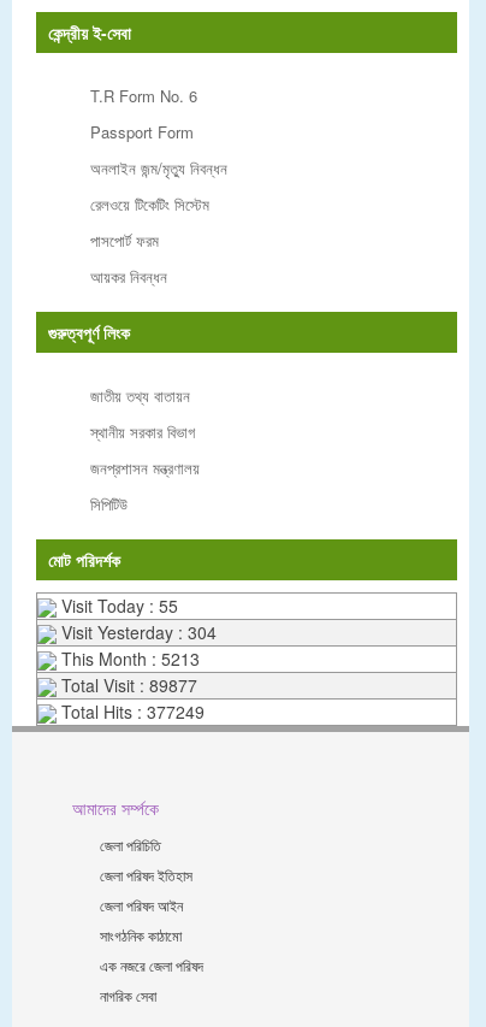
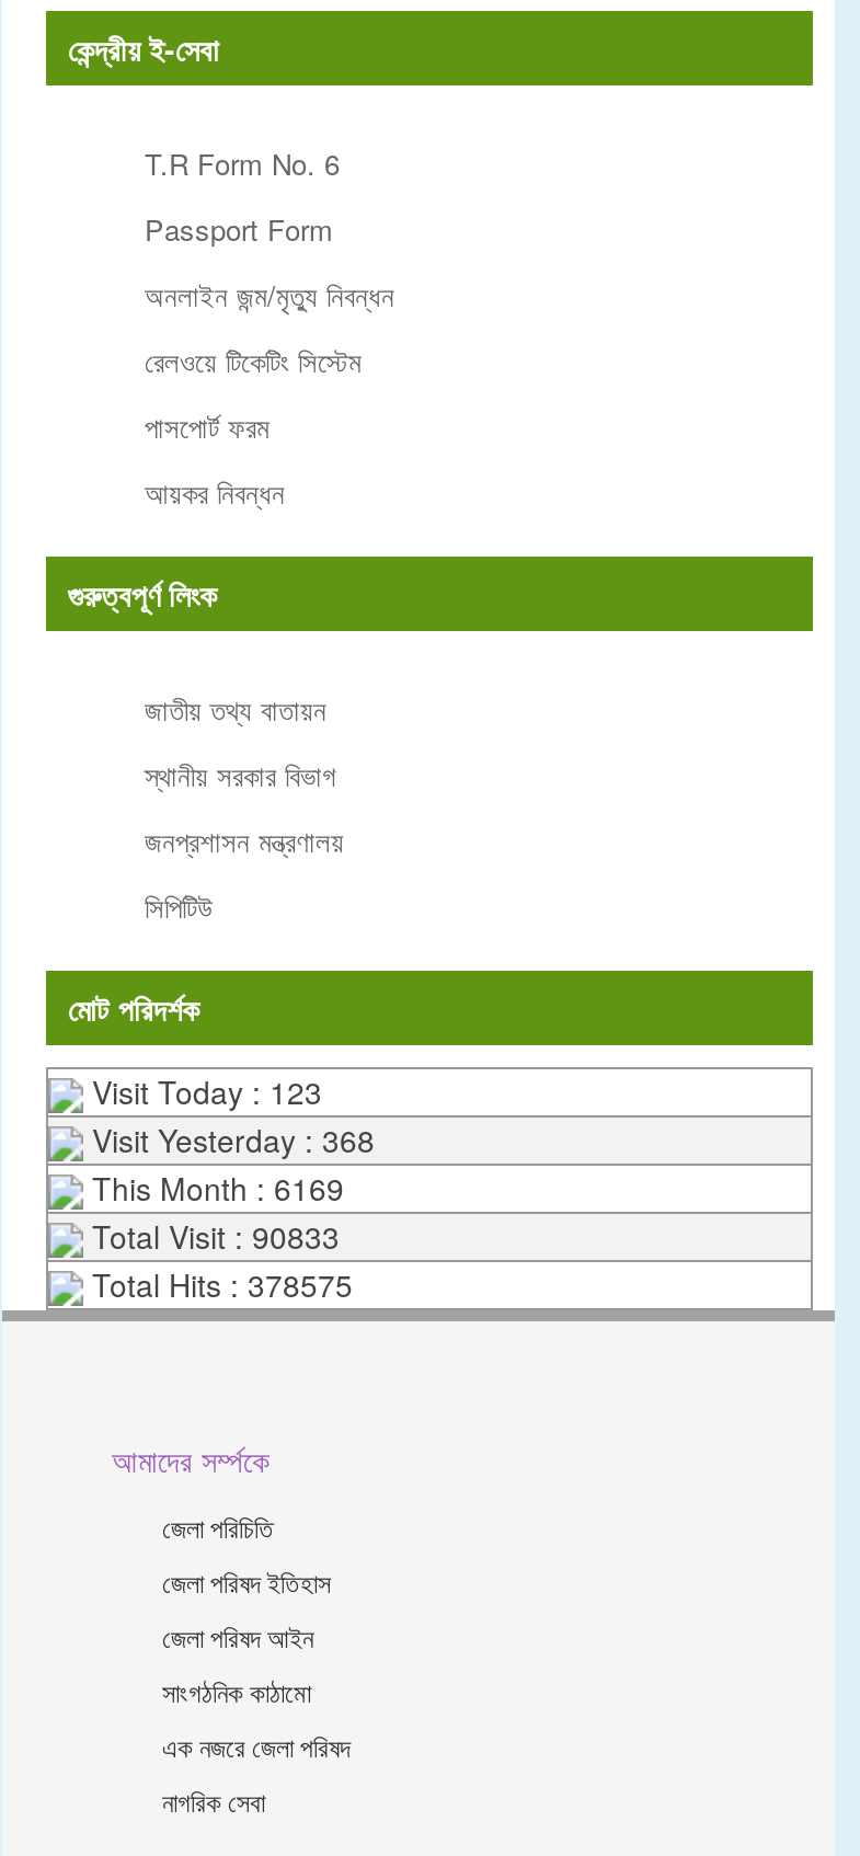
[57,593,178,617] Visit Today : 55 -> [83,1069,322,1113] Visit Today : 123
[57,620,217,644] Visit Yesterday : 304 -> [83,1117,375,1161] Visit Yesterday : 368
[57,646,200,670] This Month : 5213 -> [83,1165,344,1209] This Month : 6169
[57,673,197,697] Total Visit : 89877 -> [83,1214,340,1257] Total Visit : 90833
[57,699,205,723] Total Hits : 377249 -> [83,1262,353,1306] Total Hits : 378575

